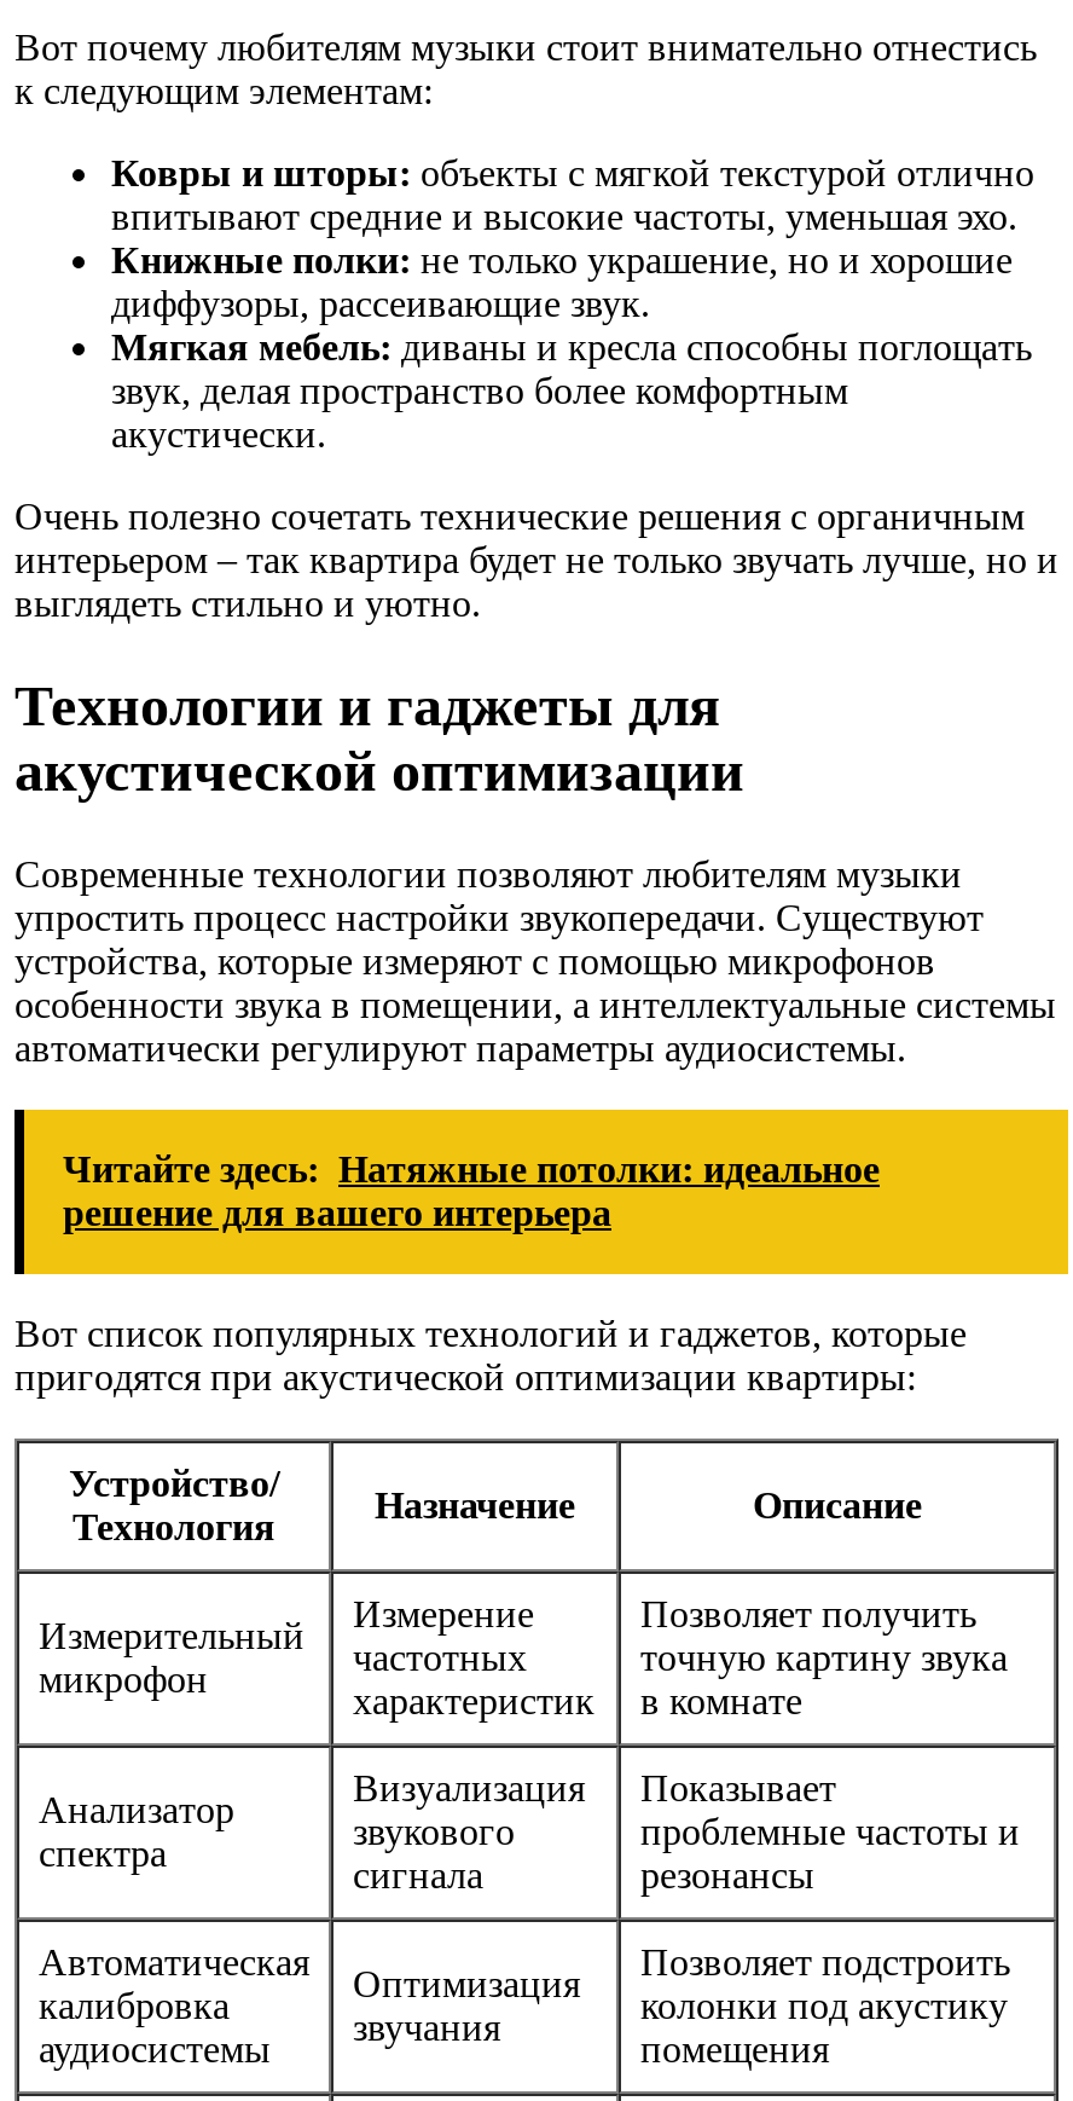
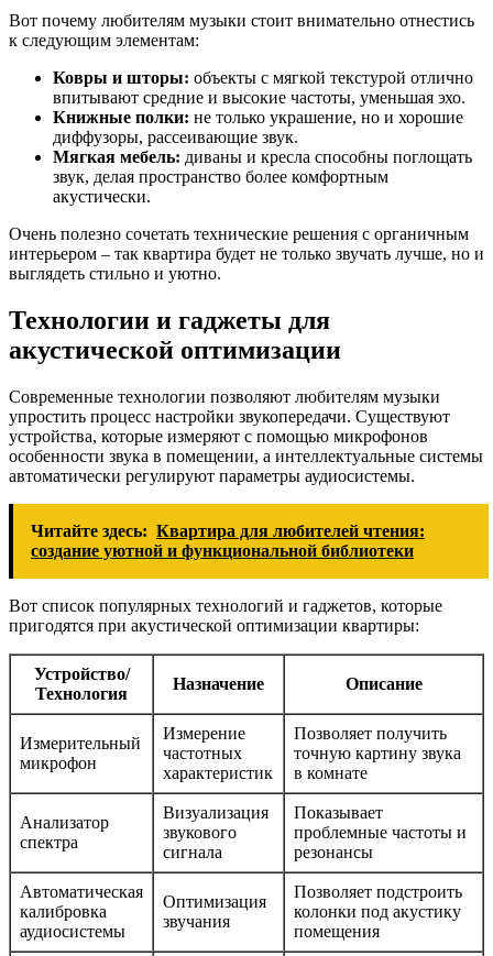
[63,1147,880,1232] Читайте здесь: Натяжные потолки: идеальное | решение для вашего интерьера -> [31,521,425,559] Читайте здесь: Квартира для любителей чтения: | создание уютной и функциональной библиотеки

